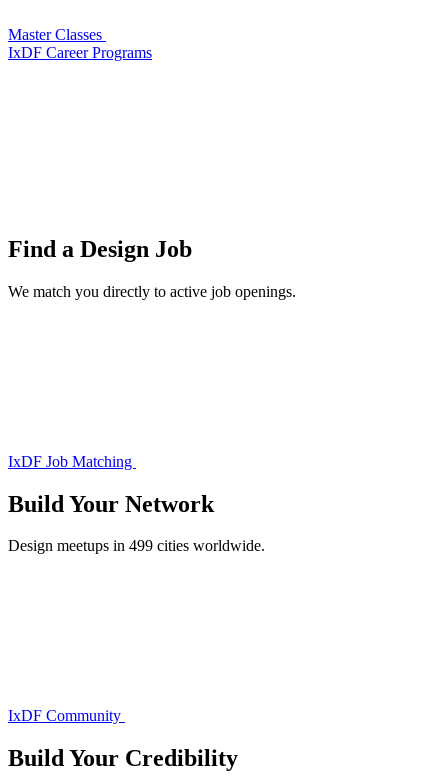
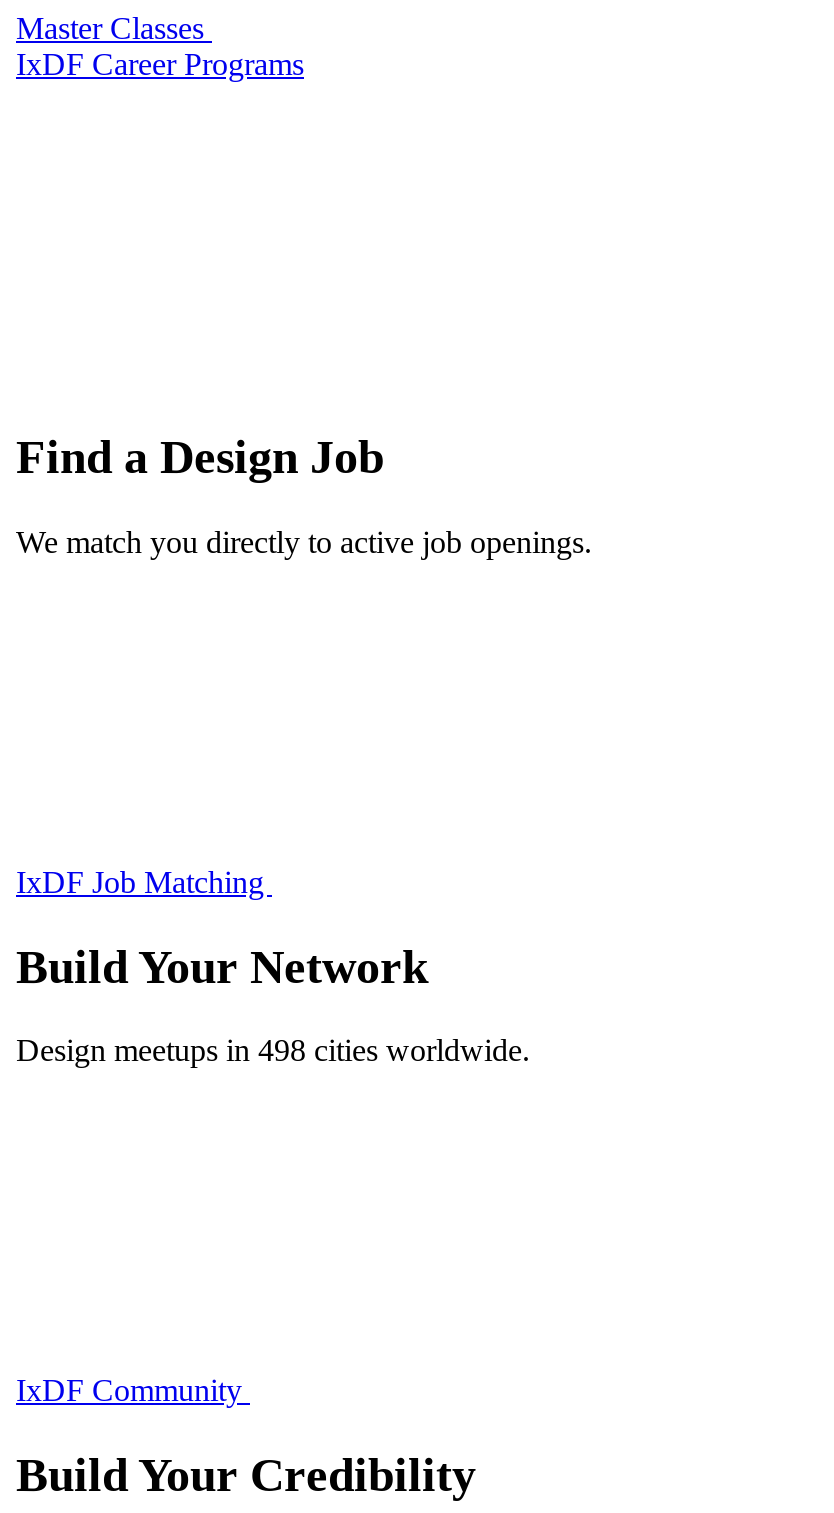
[8,537,265,554] Design meetups in 499 cities worldwide. -> [16,1034,530,1068] Design meetups in 498 cities worldwide.

